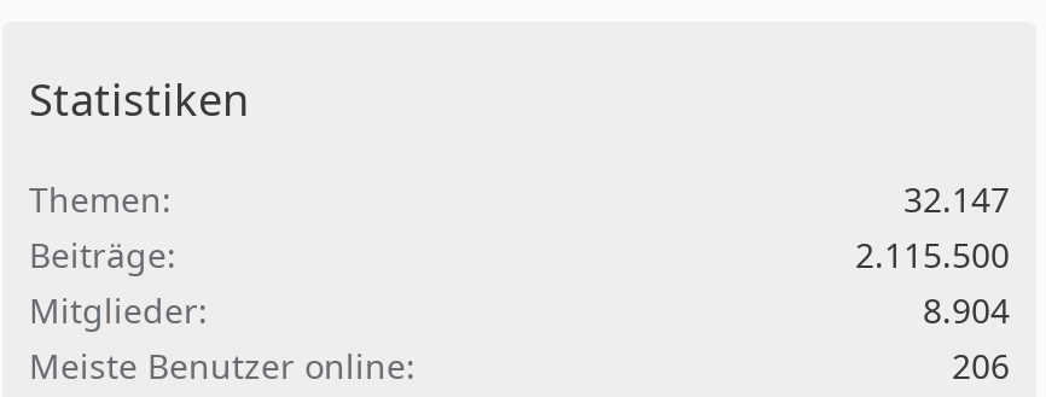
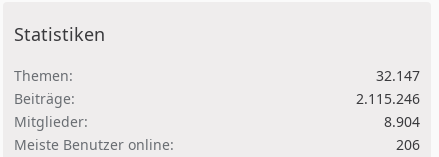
[855,232,1010,278] 2.115.500 -> [356,89,420,108] 2.115.246

